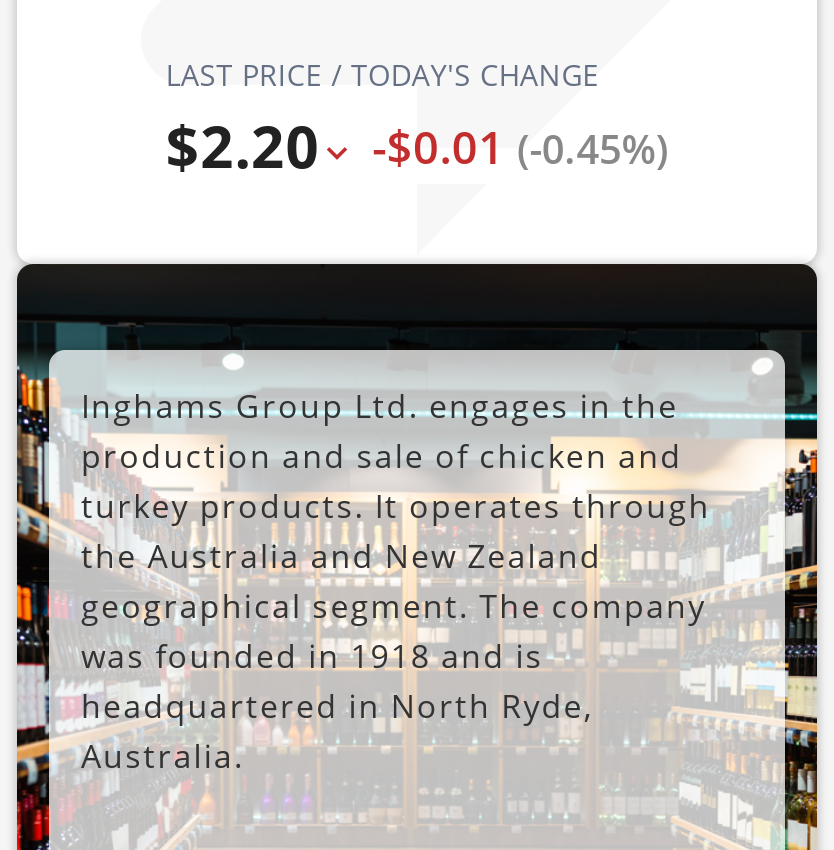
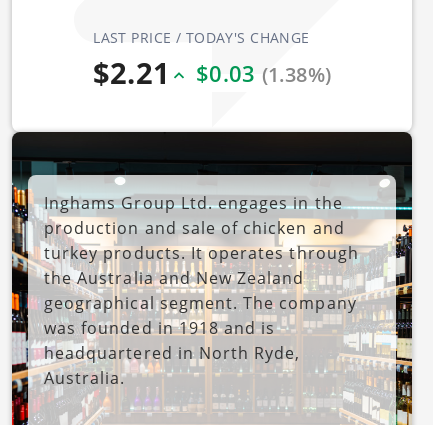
[166,107,320,187] $2.20 -> [93,53,170,93] $2.21
[372,116,668,178] -$0.01 (-0.45%) -> [196,58,331,89] $0.03 (1.38%)

